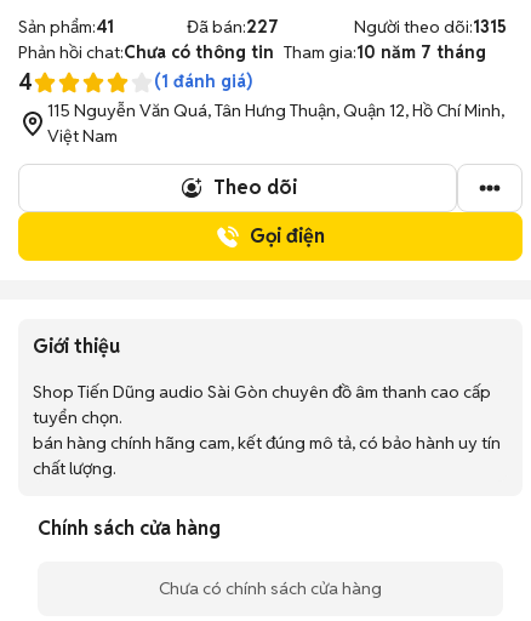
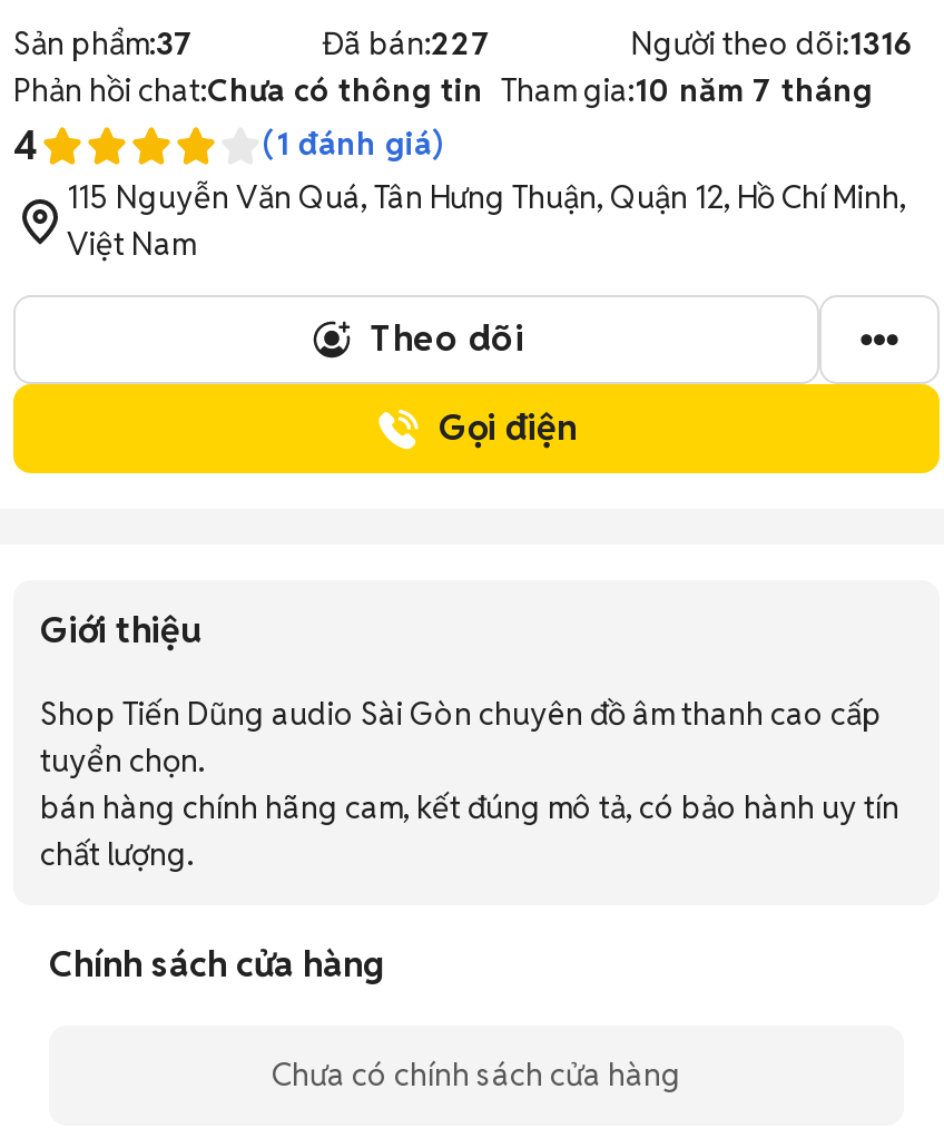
[18,16,114,38] Sản phẩm:41 -> [13,23,194,63] Sản phẩm:37
[354,16,507,38] Người theo dõi:1315 -> [631,23,913,63] Người theo dõi:1316

